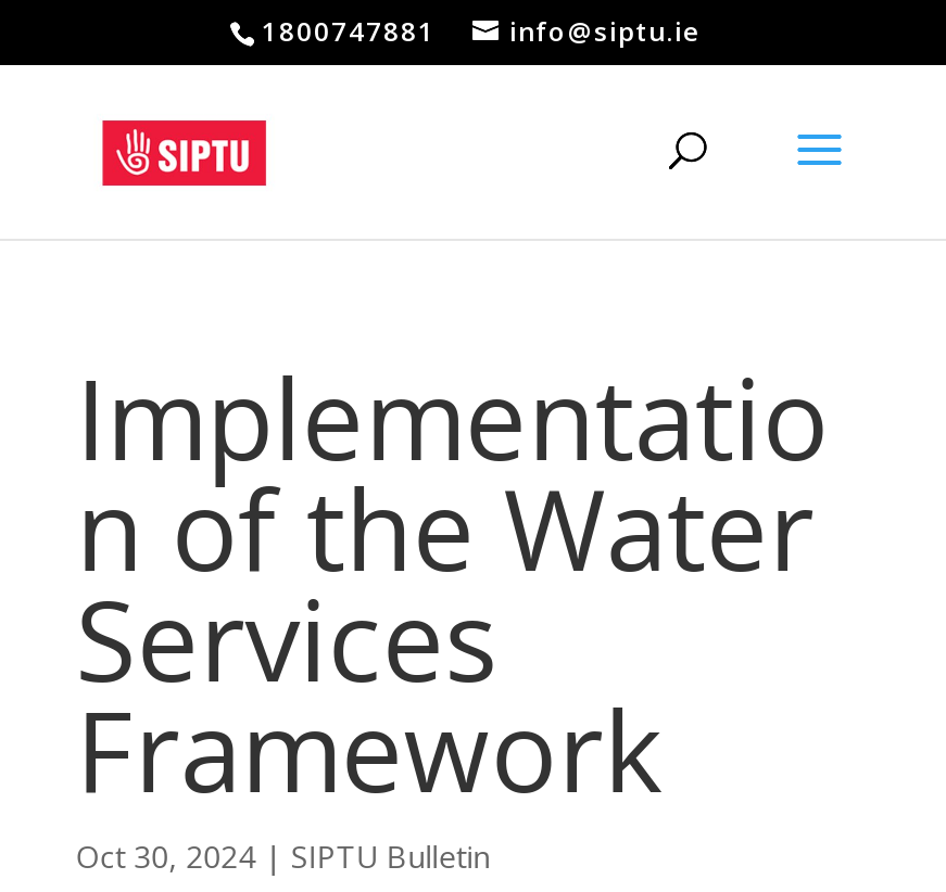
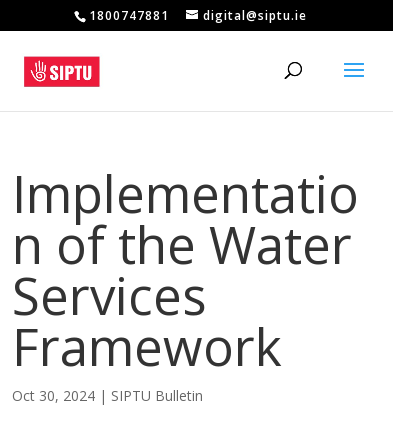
[509,13,701,50] info@siptu.ie -> [203,7,307,24] digital@siptu.ie

